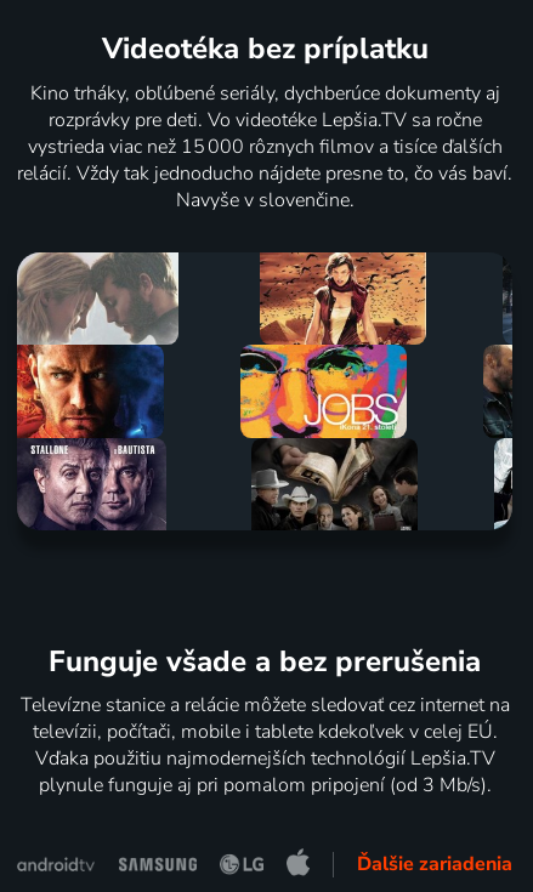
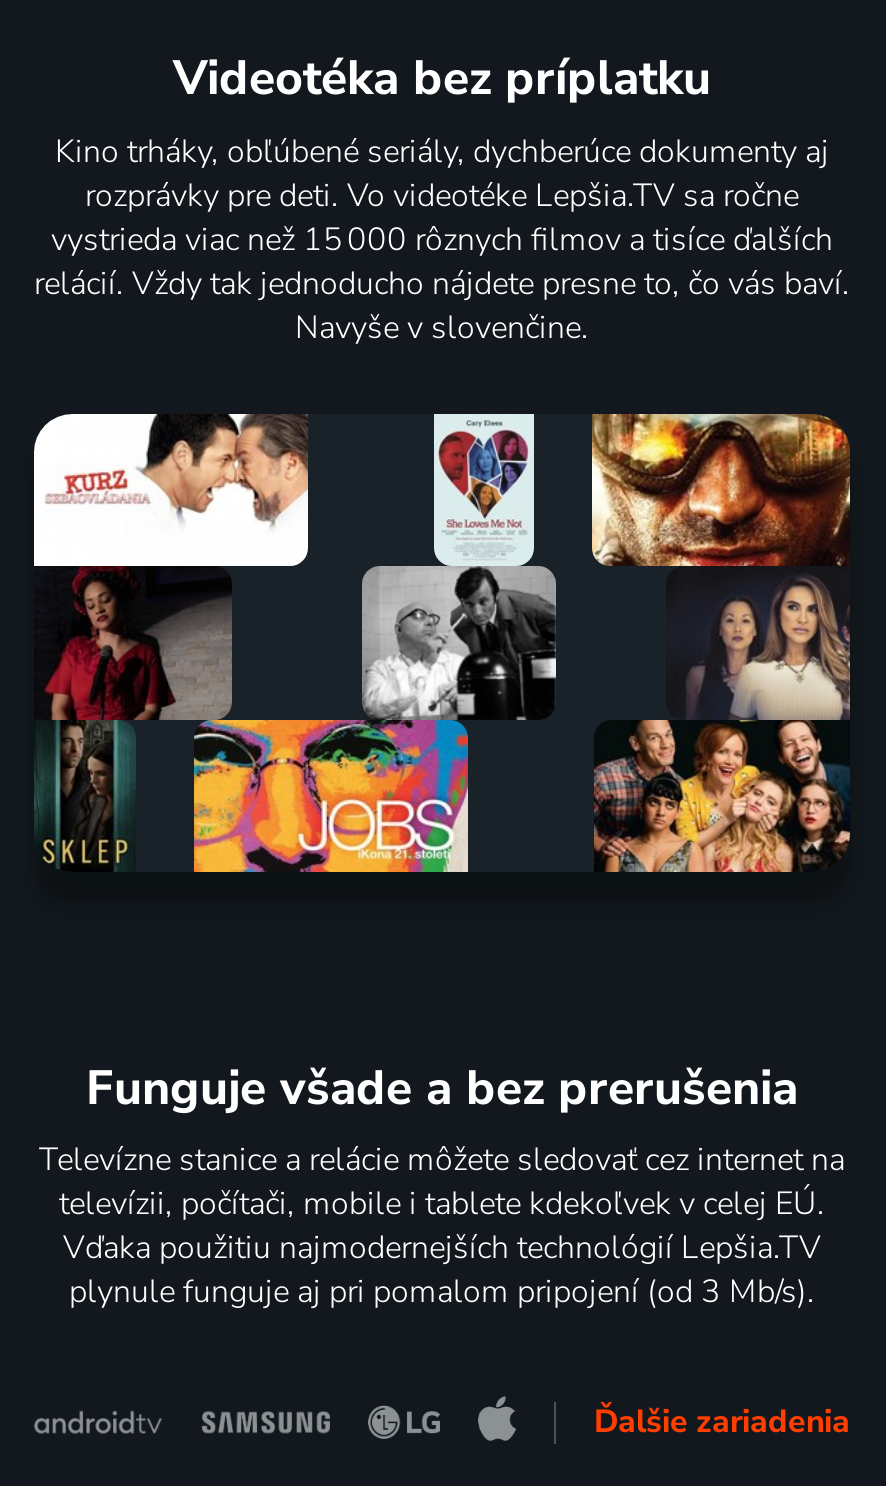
[16,251,514,530] [image] -> [34,412,852,874] [image]

